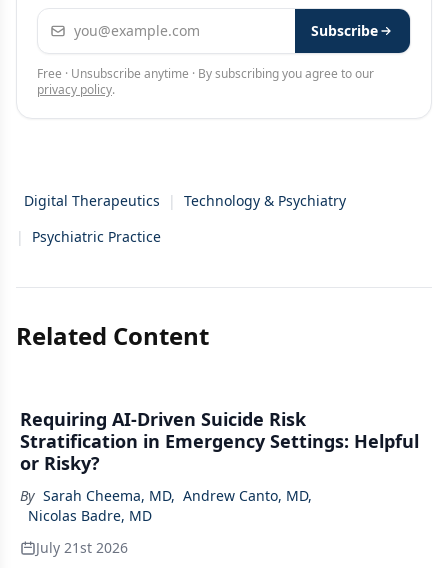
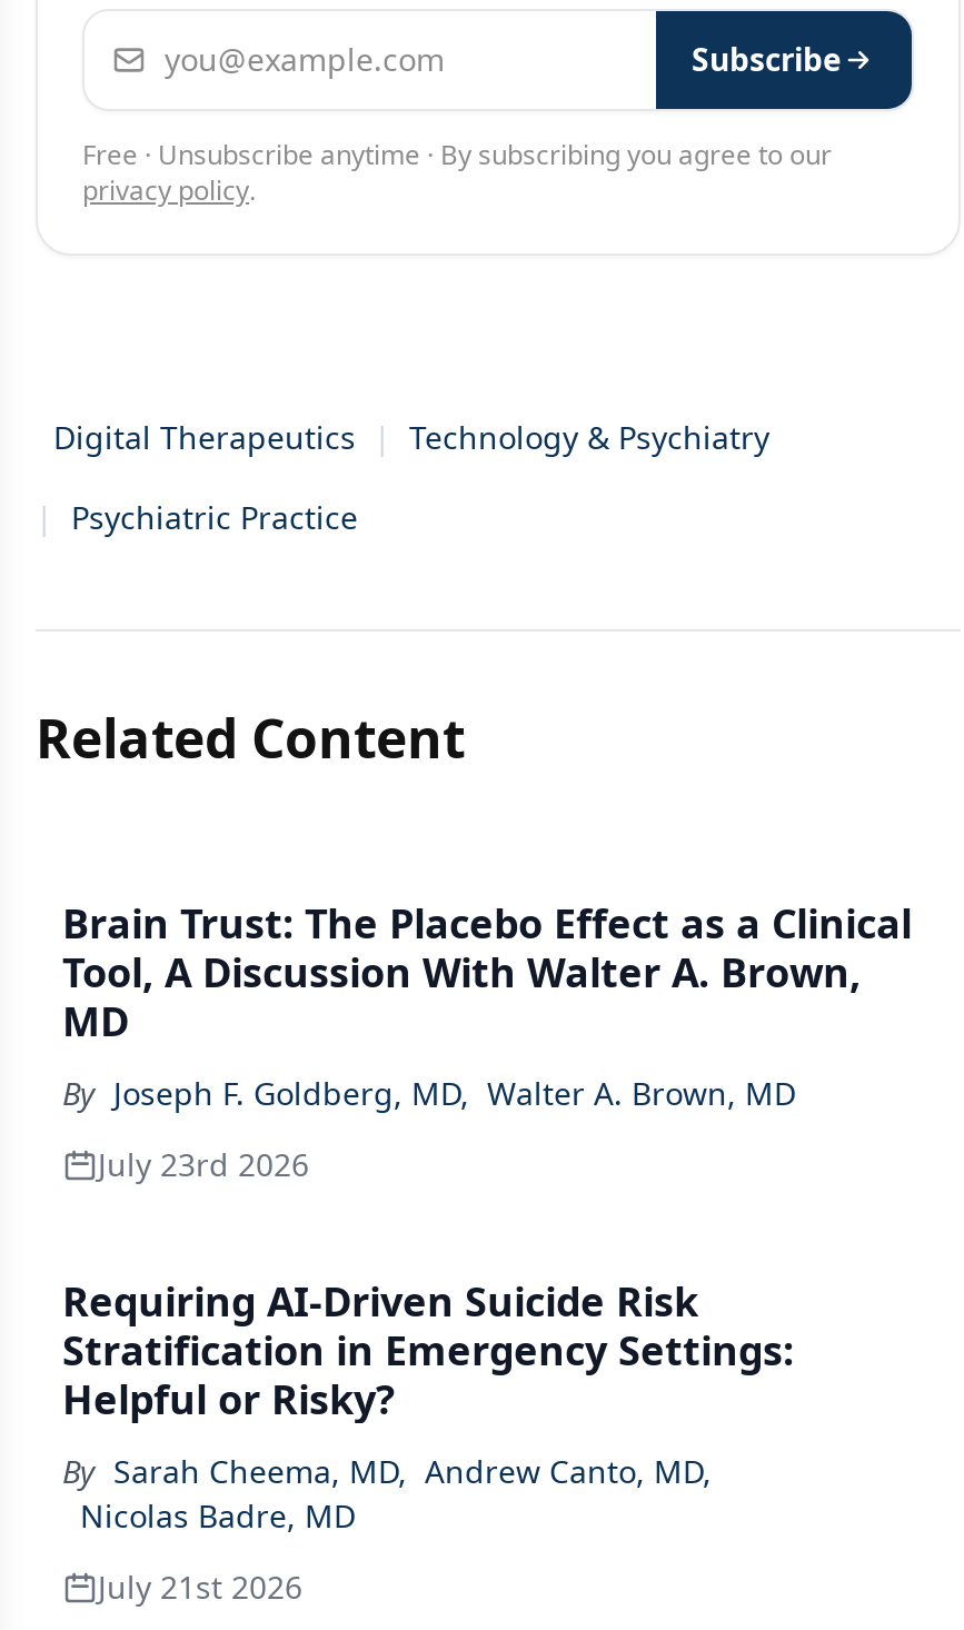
none -> [62,896,912,1185] Brain Trust: The Placebo Effect as a Clinical | Tool, A Discussion With Walter A. Brown, | MD | By Joseph F. Goldberg, MD, Walter A. Brown, MD | July 23rd 2026

